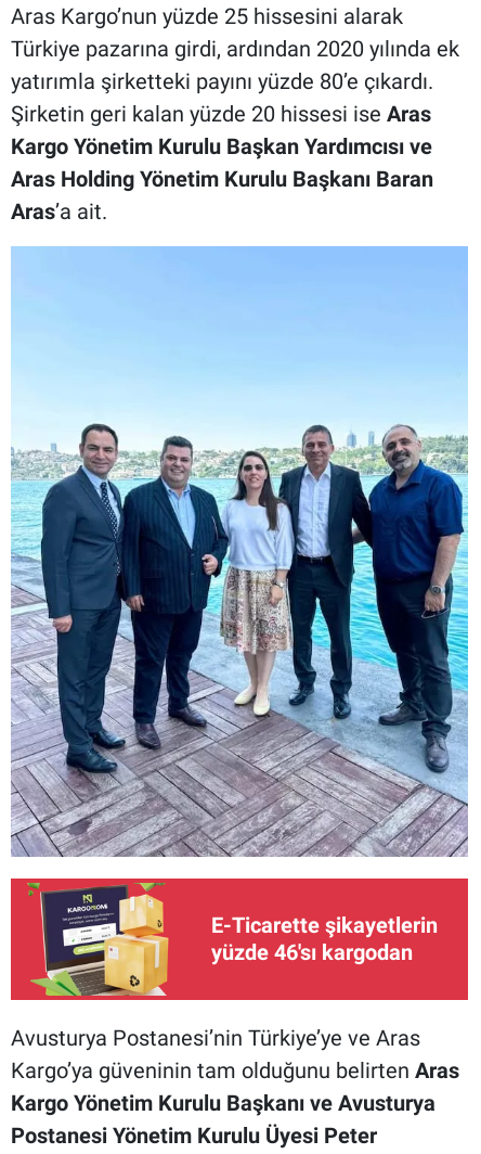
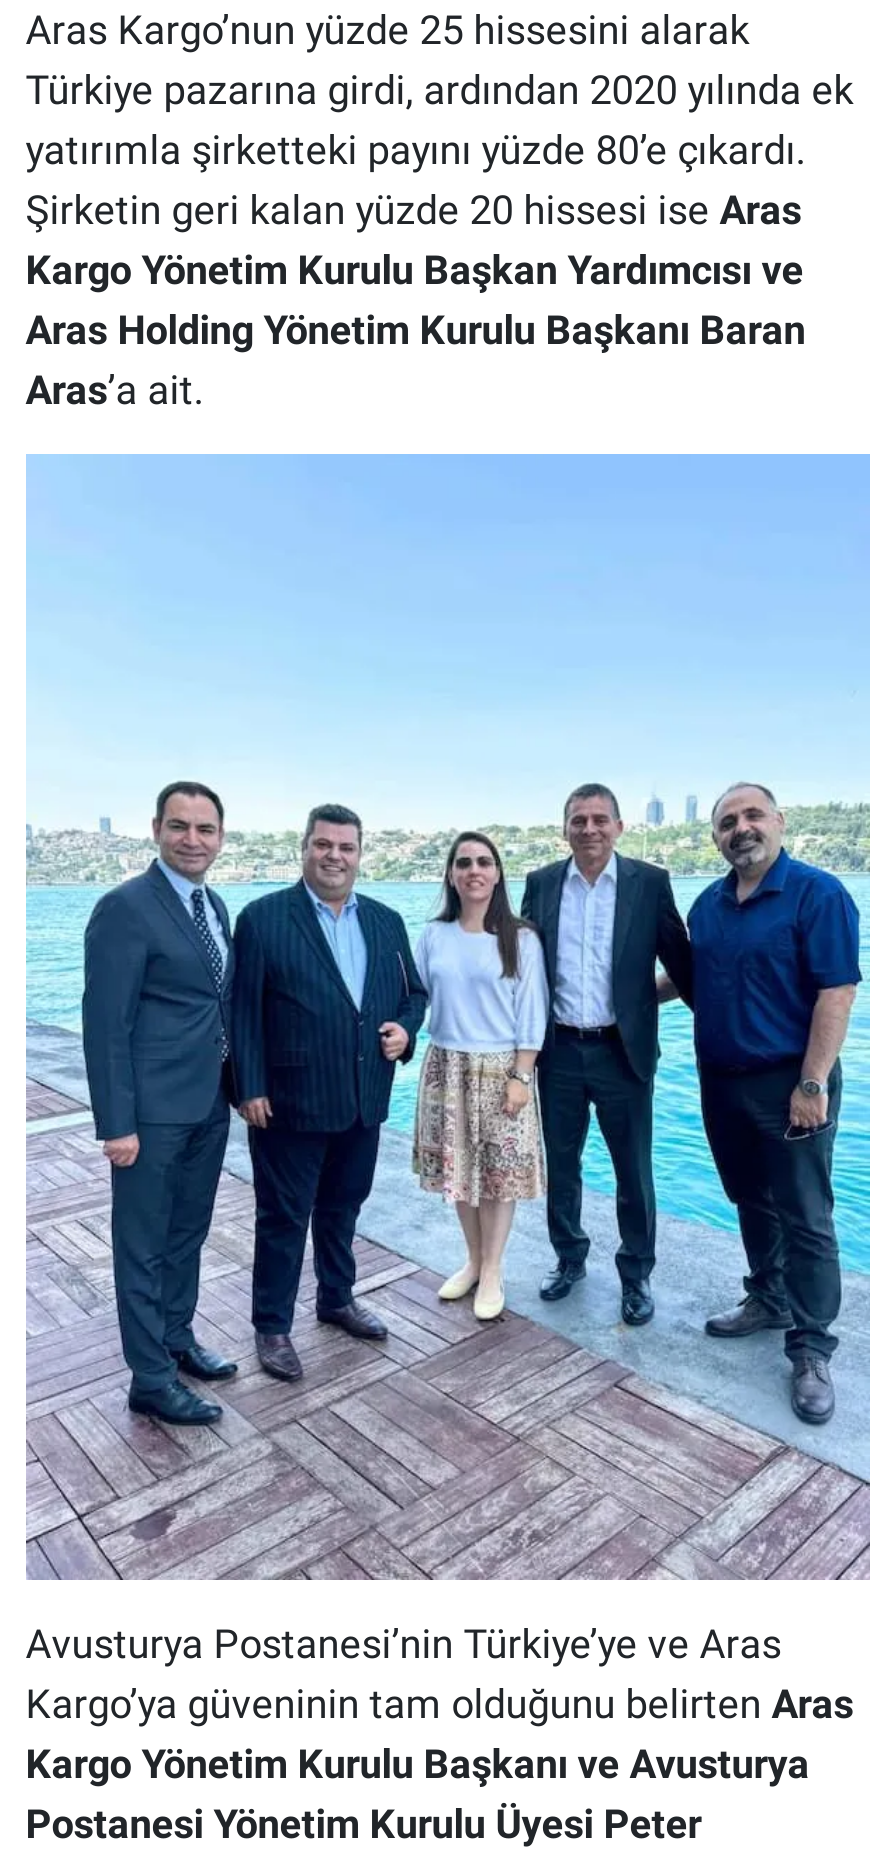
[10,877,469,1001] [image] | E-Ticarette şikayetlerin | yüzde 46'sı kargodan -> none

